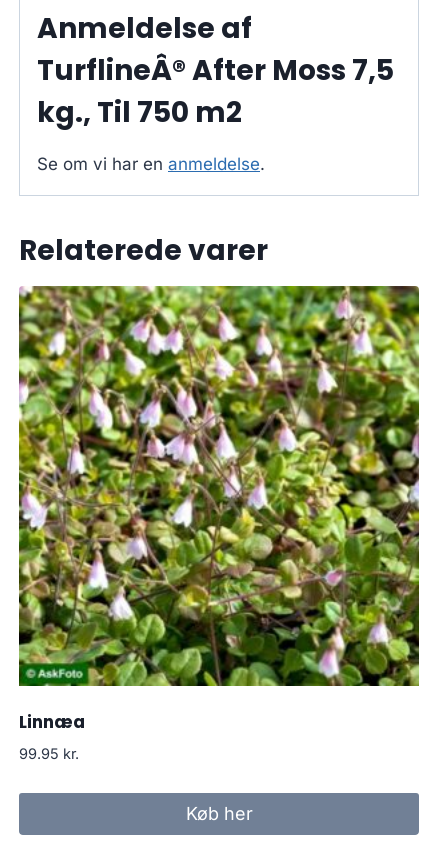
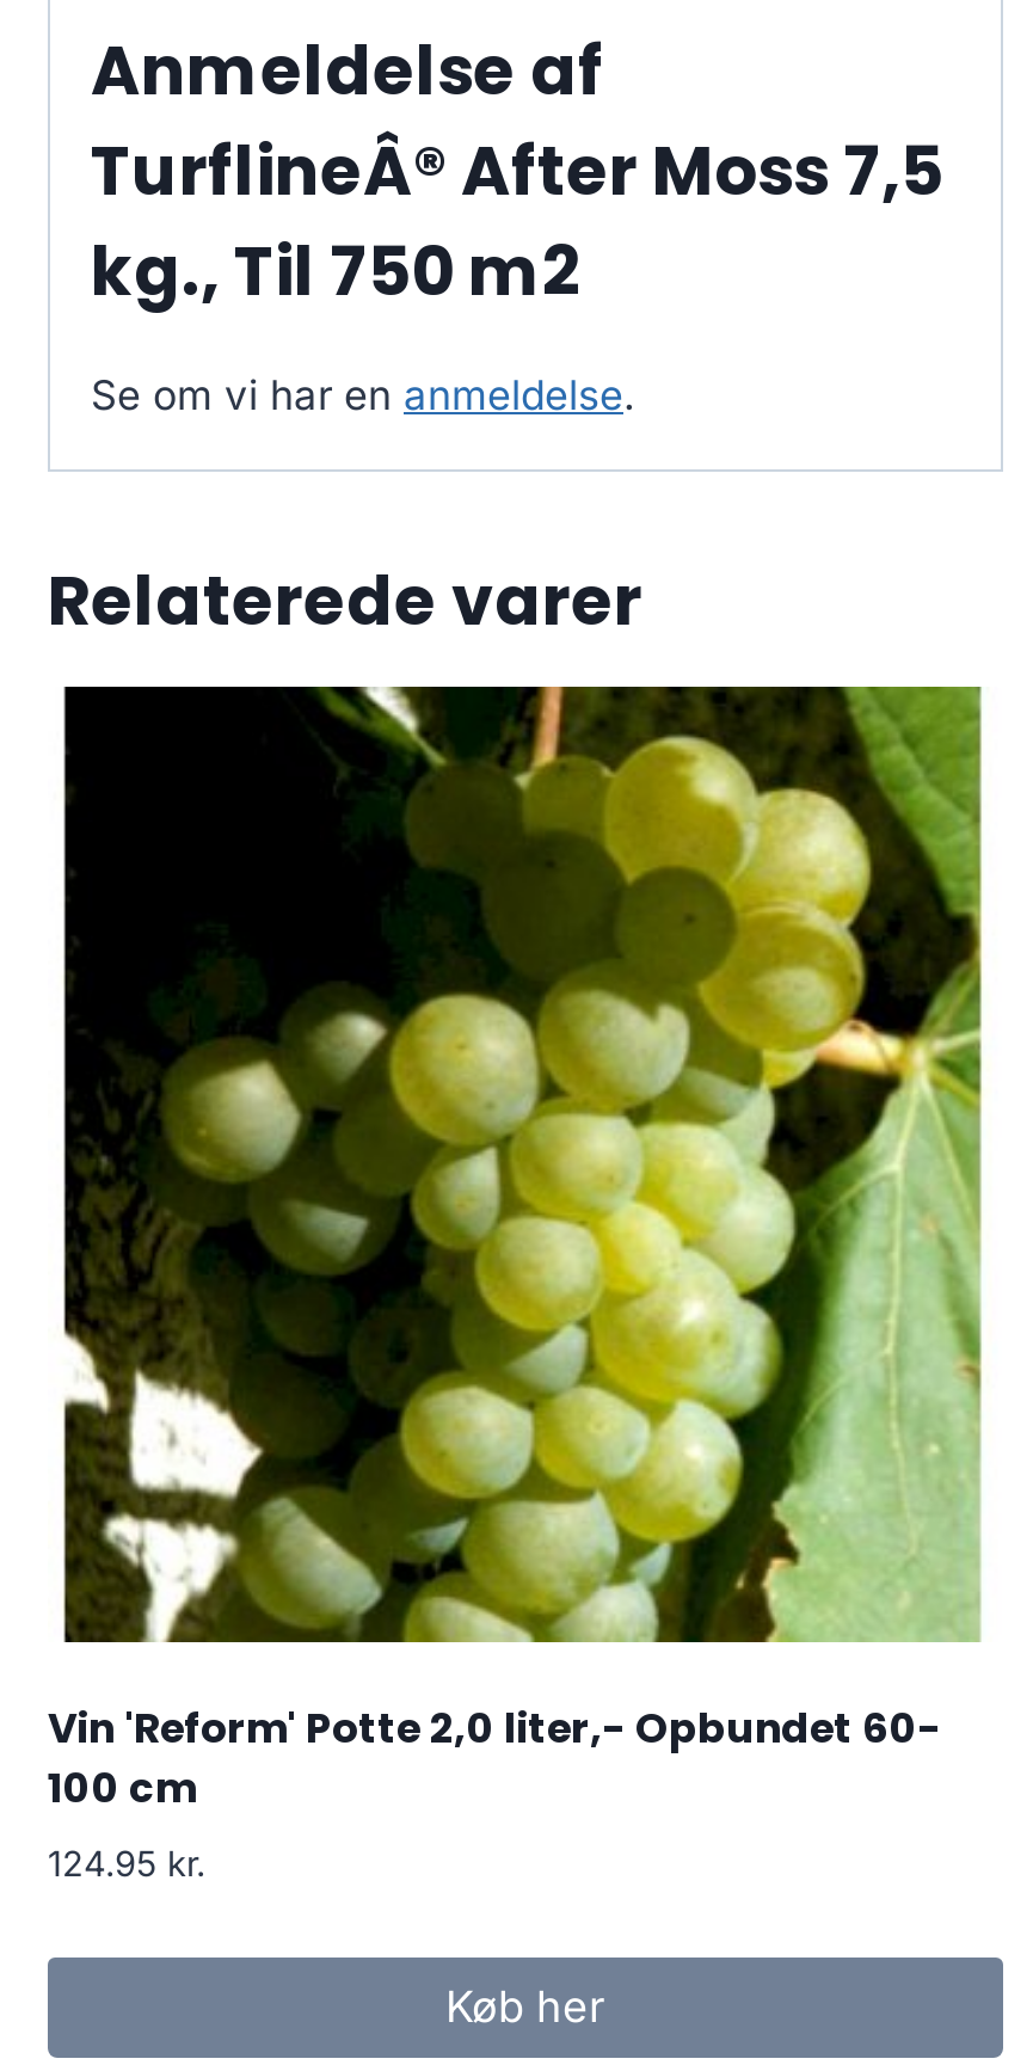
[18,285,420,734] [image] | Linnæa -> [48,684,1003,1817] [image] | Vin 'Reform' Potte 2,0 liter,- Opbundet 60- | 100 cm
[19,745,79,763] 99.95 kr. -> [48,1843,205,1886] 124.95 kr.

